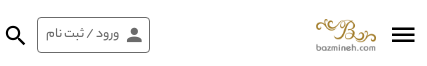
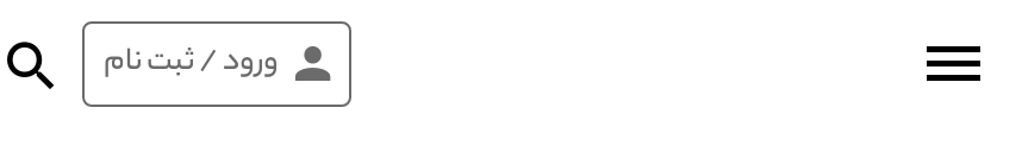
[315,18,377,52] [image] -> none

